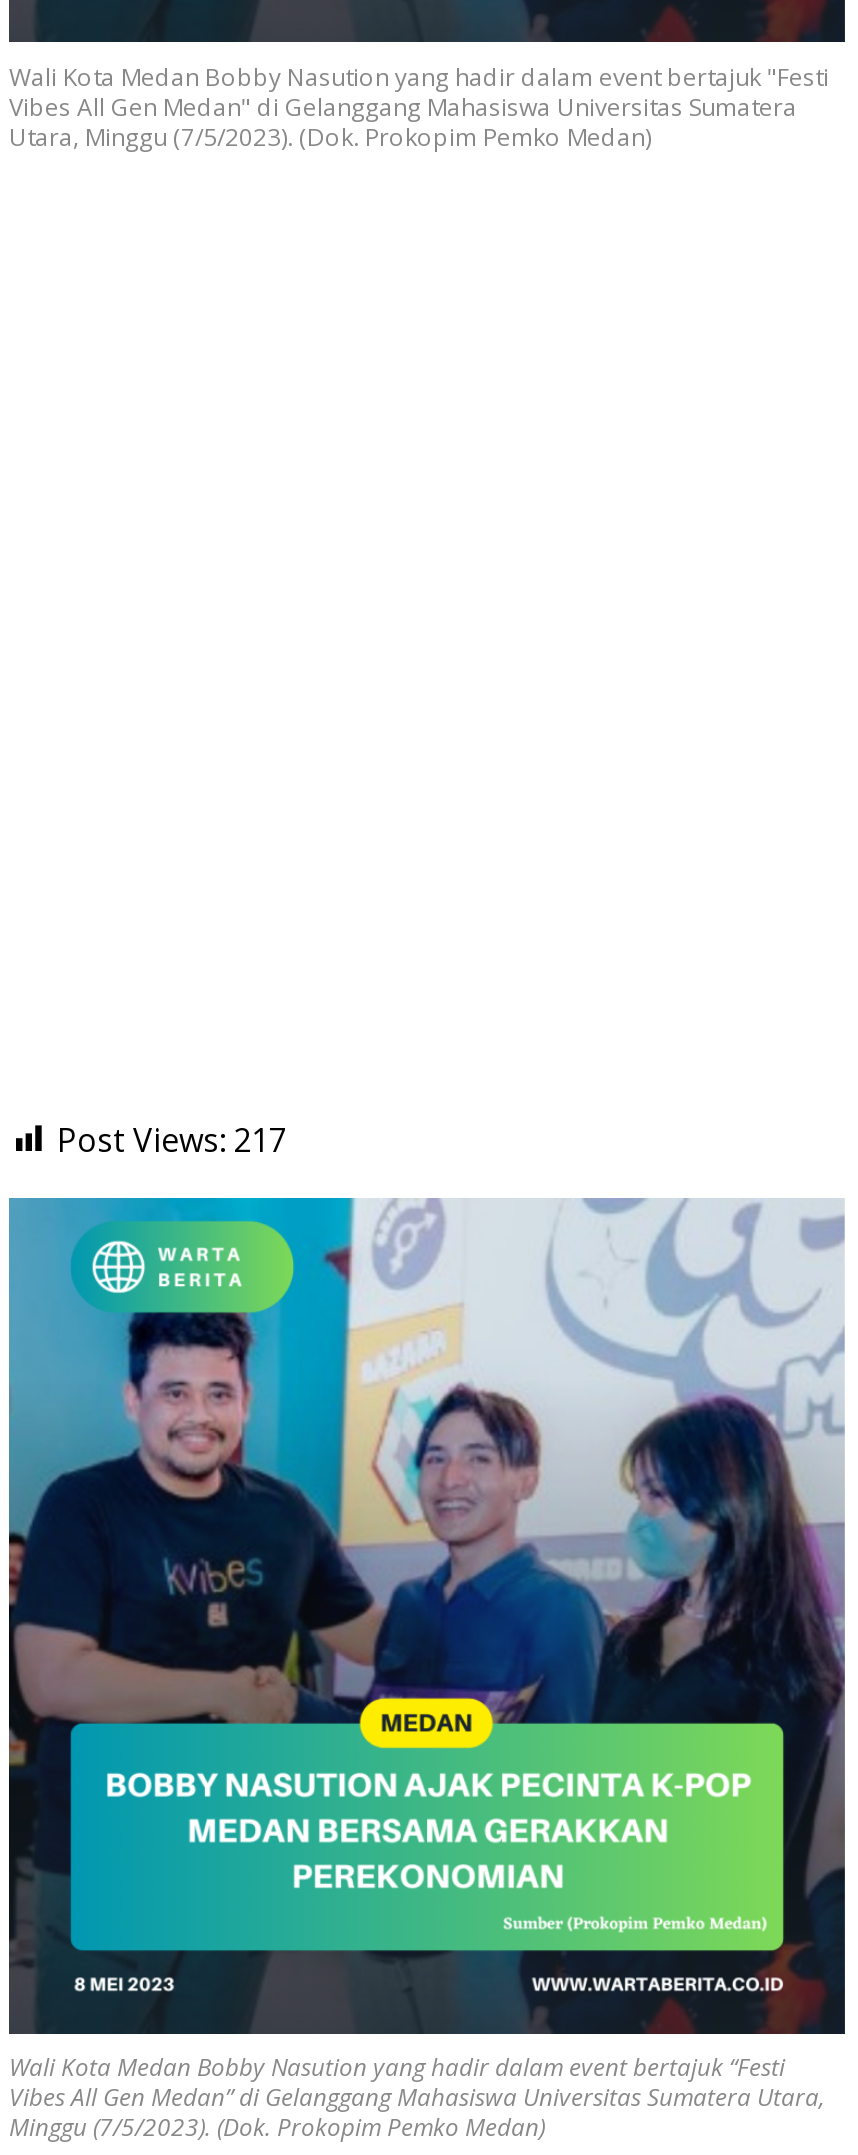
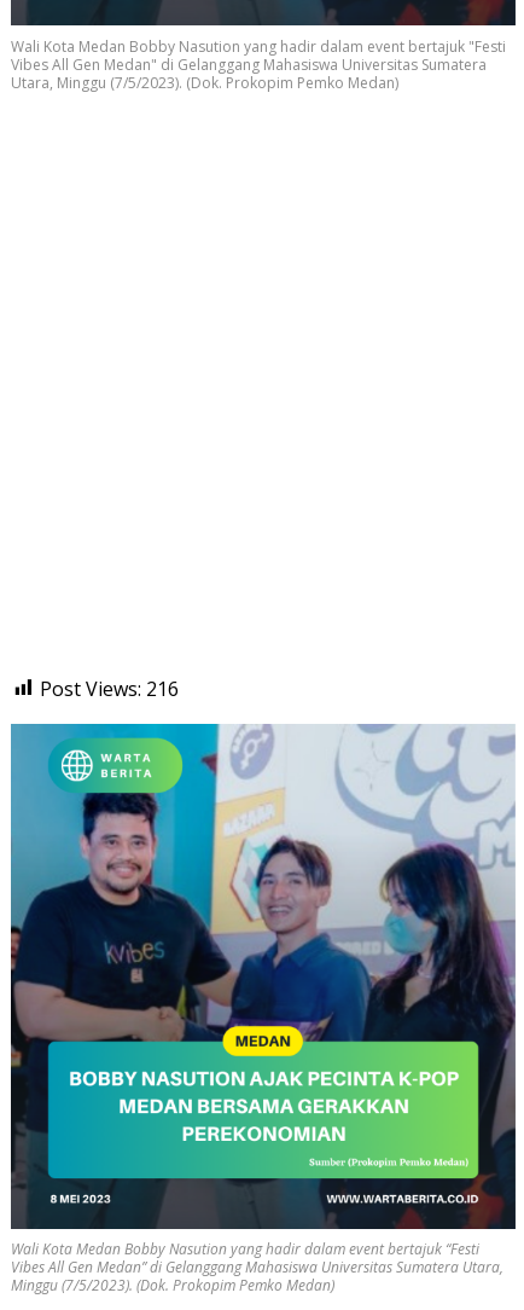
[57,1117,287,1161] Post Views: 217 -> [40,675,179,702] Post Views: 216

